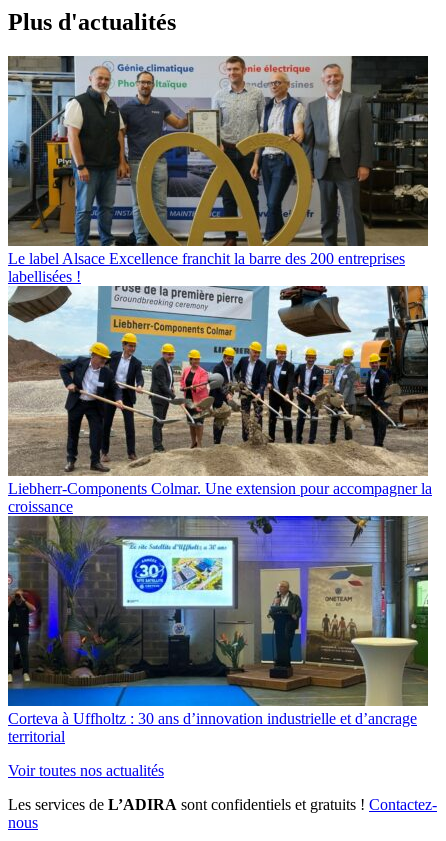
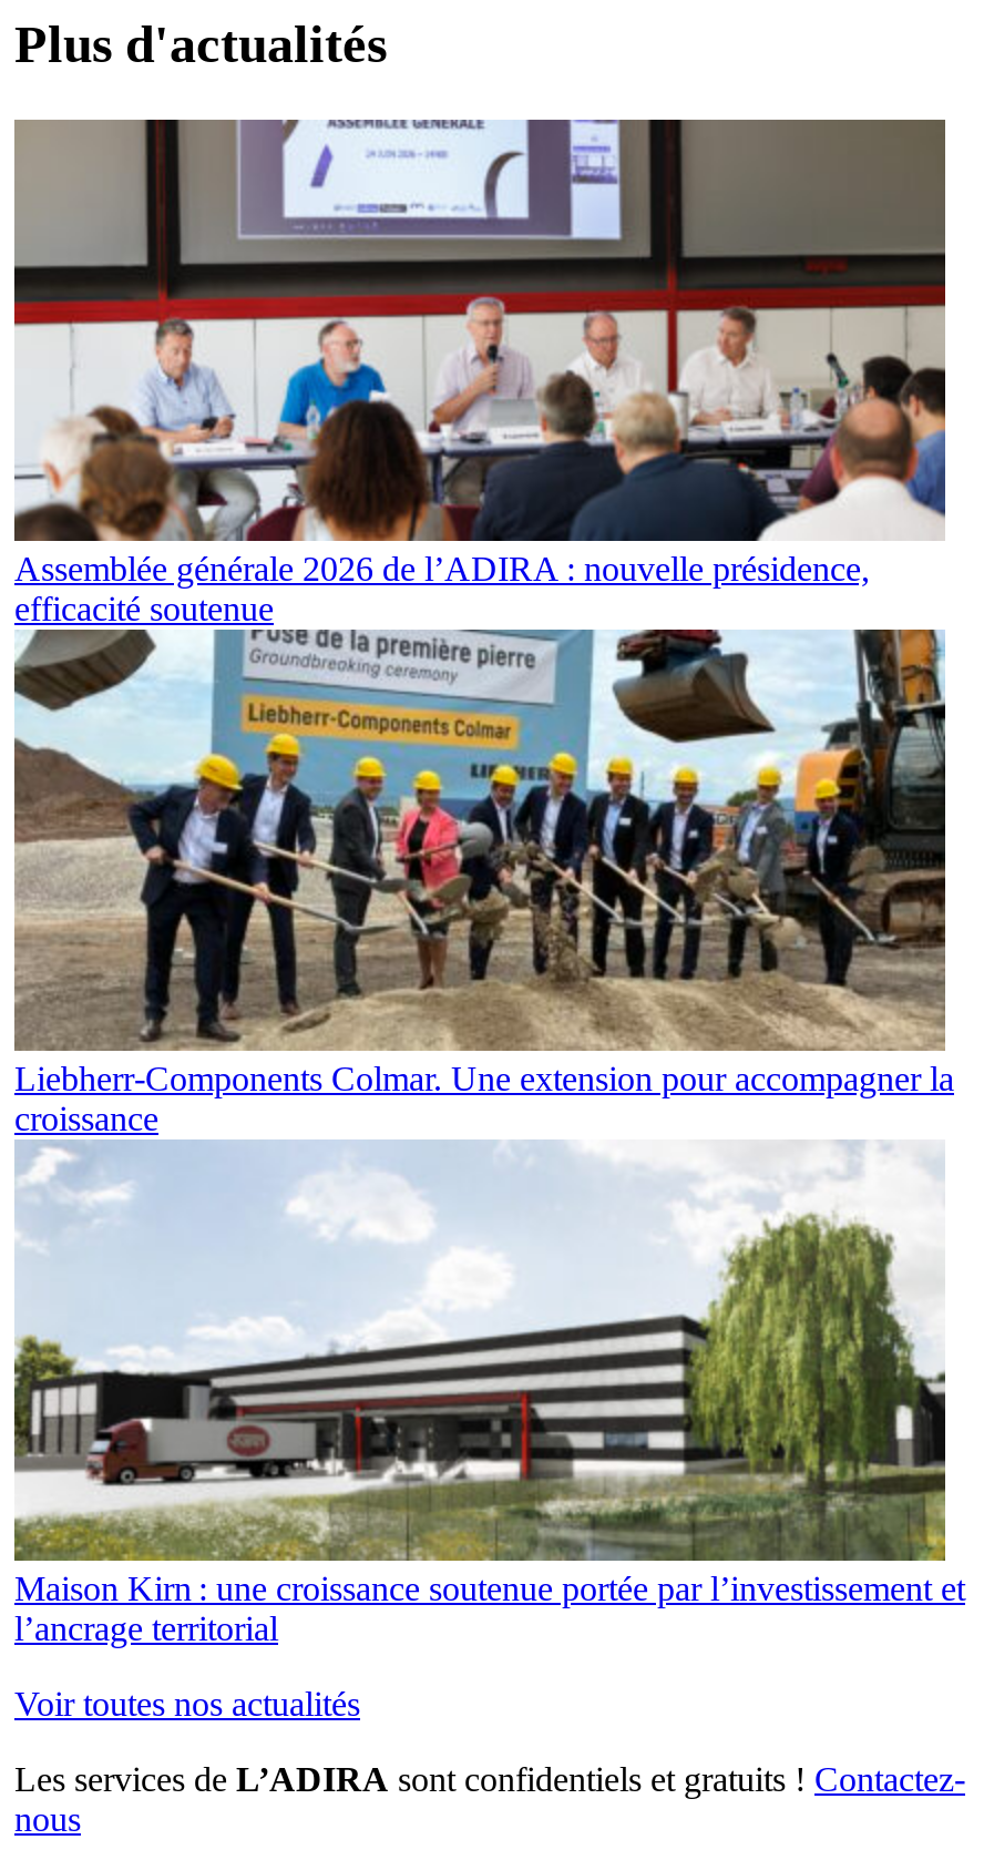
[7,55,429,285] [image] | Le label Alsace Excellence franchit la barre des 200 entreprises | labellisées ! -> [12,117,947,627] [image] | Assemblée générale 2026 de l’ADIRA : nouvelle présidence, | efficacité soutenue
[7,515,429,745] [image] | Corteva à Uffholtz : 30 ans d’innovation industrielle et d’ancrage | territorial -> [12,1139,965,1646] [image] | Maison Kirn : une croissance soutenue portée par l’investissement et | l’ancrage territorial

